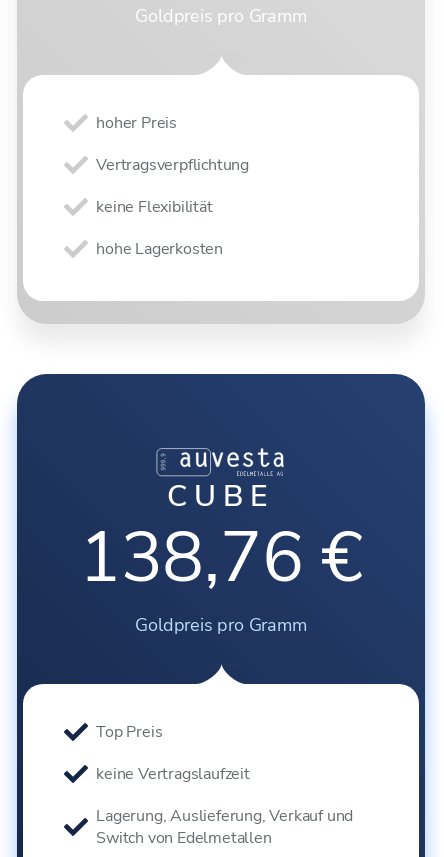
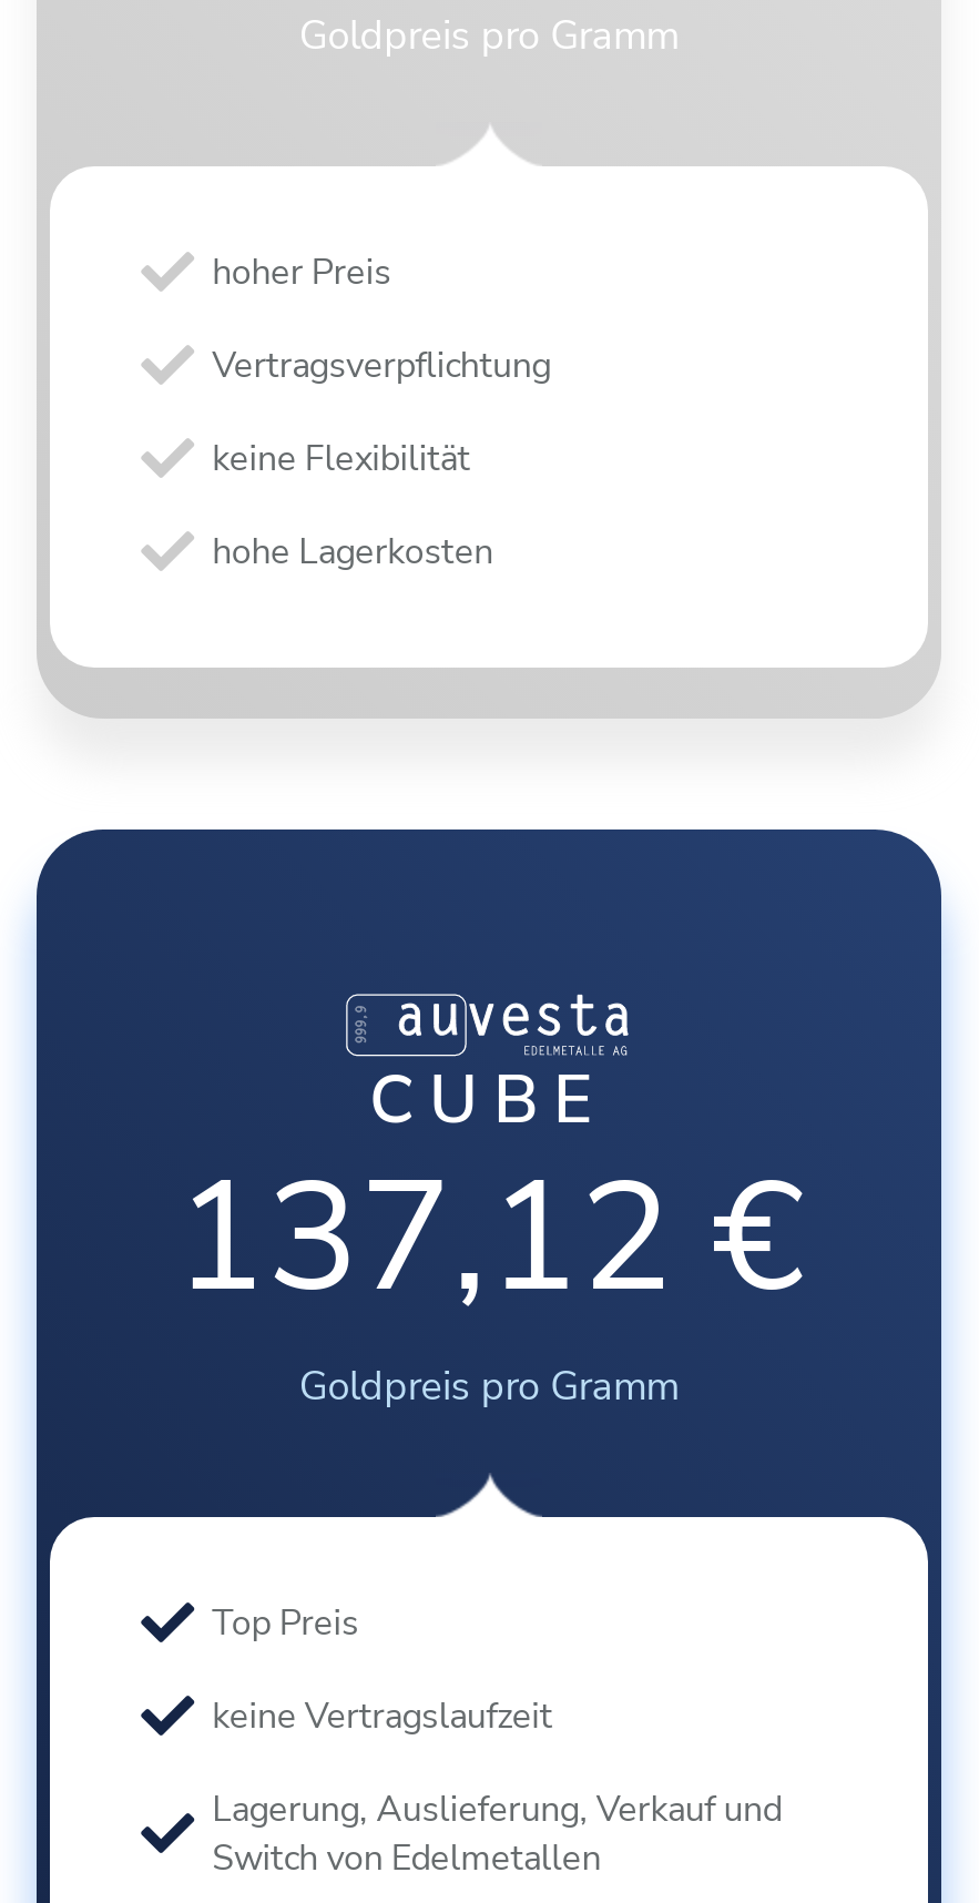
[79,510,363,606] 138,76 € -> [174,1130,804,1343] 137,12 €

